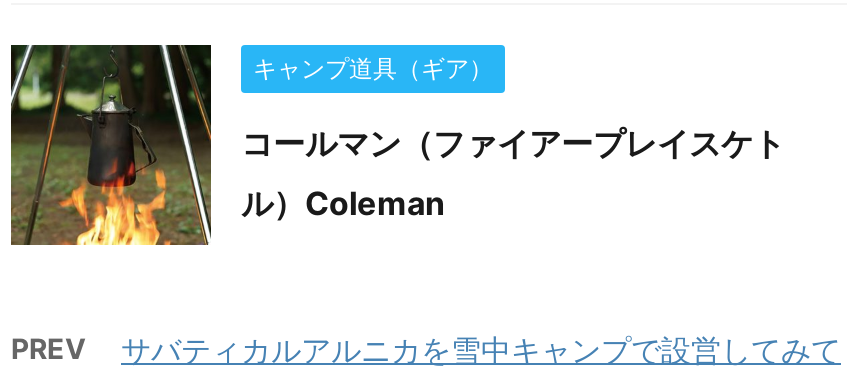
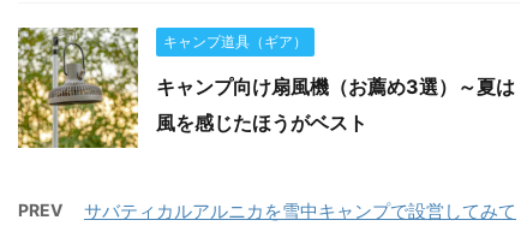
[9,43,785,247] [image] | コールマン（ファイアープレイスケト -> [17,26,515,149] [image] | キャンプ向け扇風機（お薦め3選）～夏は
[241,183,445,223] ル）Coleman -> [156,111,367,135] 風を感じたほうがベスト

